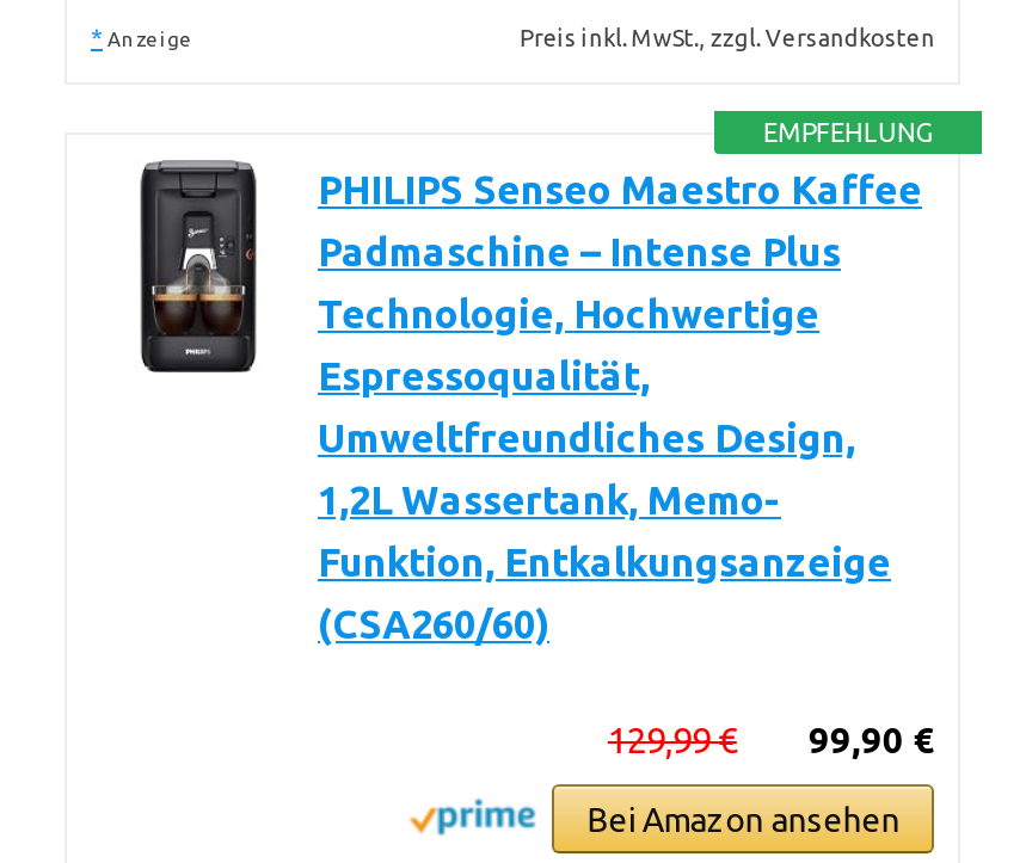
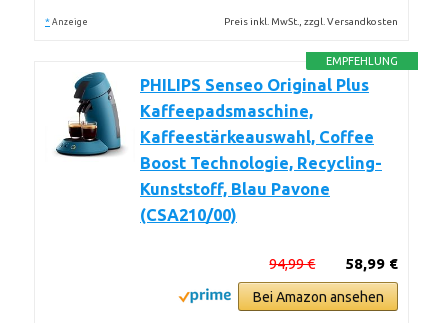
[139,159,922,646] [image] | PHILIPS Senseo Maestro Kaffee | Padmaschine – Intense Plus | Technologie, Hochwertige | Espressoqualität, | Umweltfreundliches Design, | 1,2L Wassertank, Memo- | Funktion, Entkalkungsanzeige | (CSA260/60) -> [55,72,382,224] [image] | PHILIPS Senseo Original Plus | Kaffeepadsmaschine, | Kaffeestärkeauswahl, Coffee | Boost Technologie, Recycling- | Kunststoff, Blau Pavone | (CSA210/00)
[608,720,935,760] 99,90 € | 129,99 € -> [269,255,398,272] 58,99 € | 94,99 €

